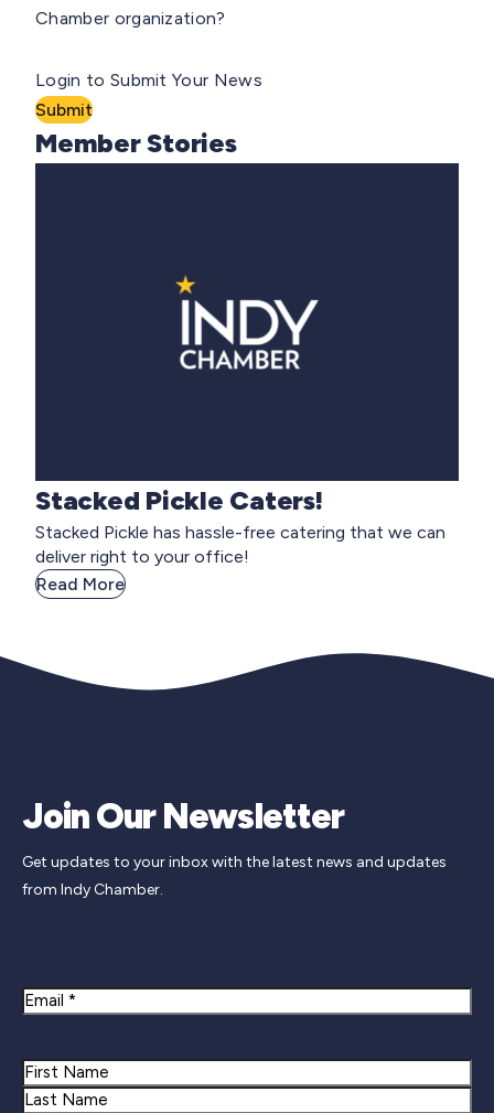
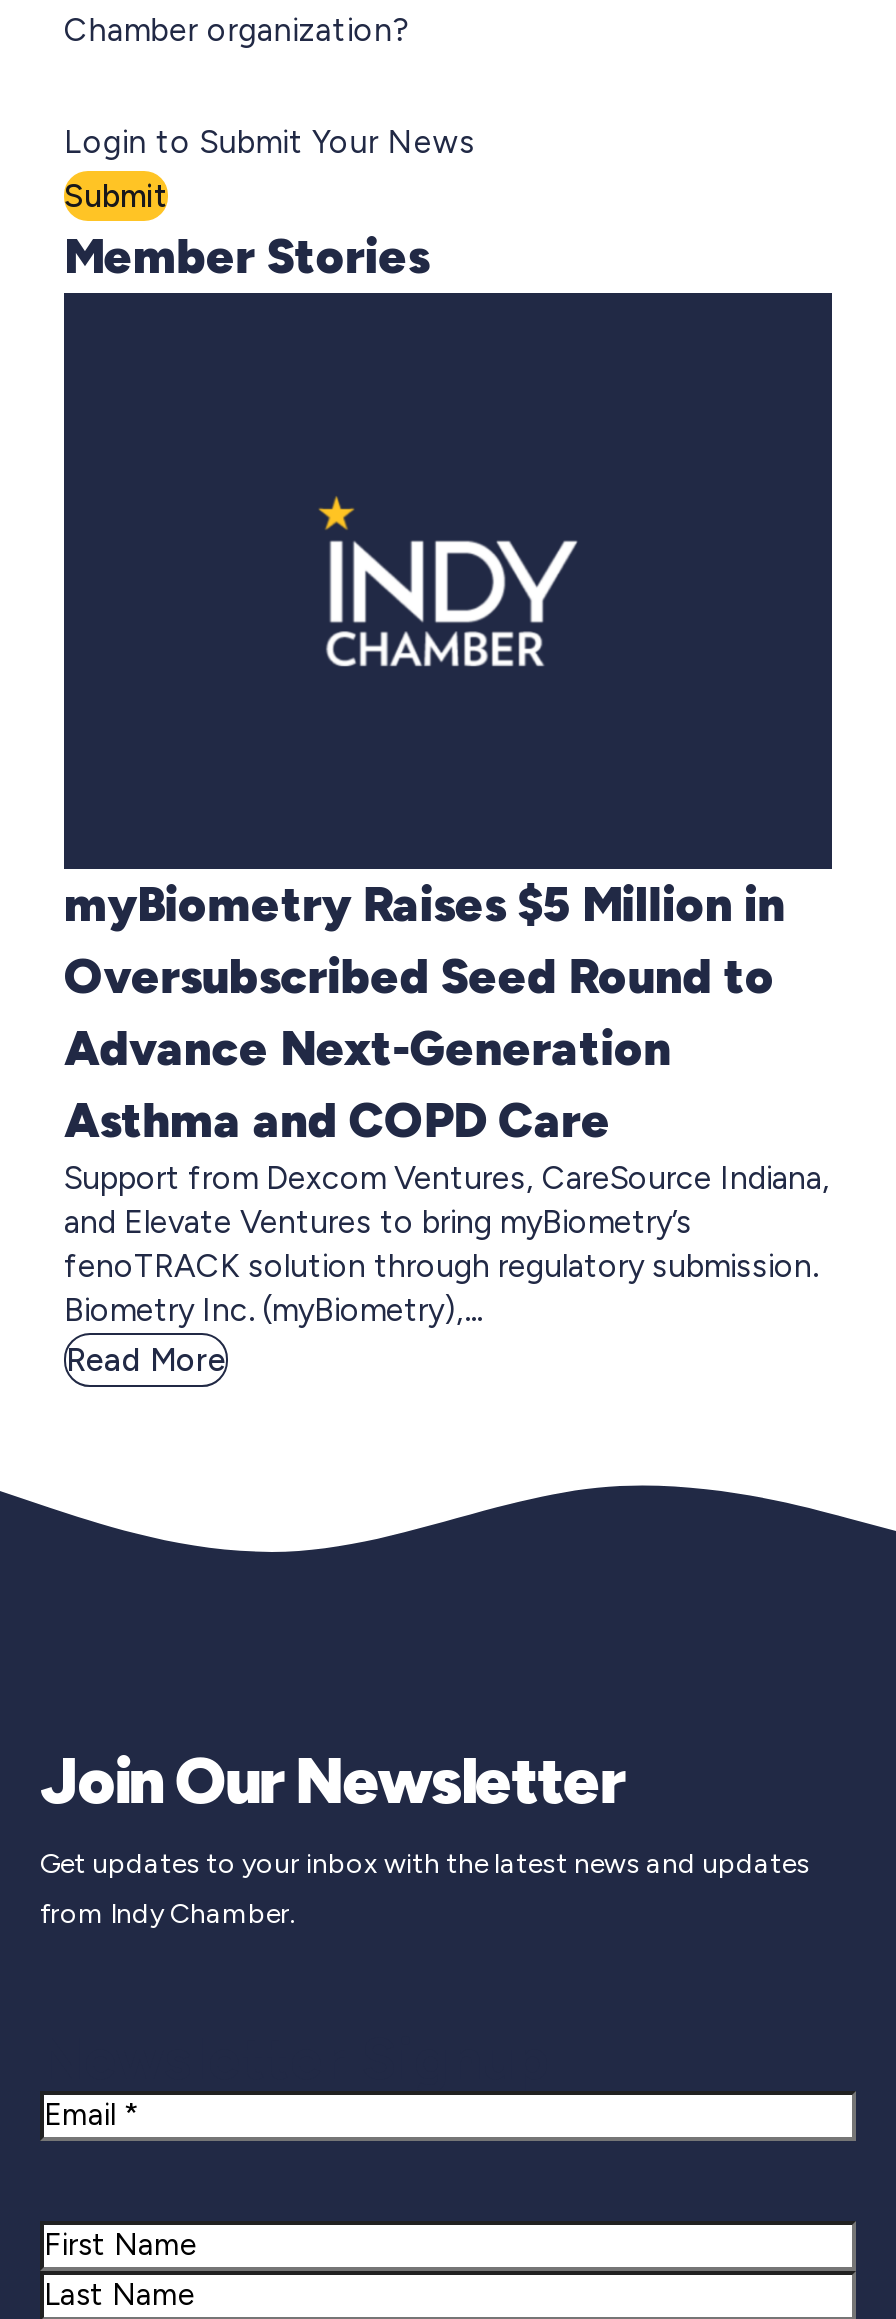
[35,484,445,567] Stacked Pickle Caters! | Stacked Pickle has hassle-free catering that we can | deliver right to your office! -> [64,875,830,1329] myBiometry Raises $5 Million in | Oversubscribed Seed Round to | Advance Next-Generation | Asthma and COPD Care | Support from Dexcom Ventures, CareSource Indiana, | and Elevate Ventures to bring myBiometry’s | fenoTRACK solution through regulatory submission. | Biometry Inc. (myBiometry),...

